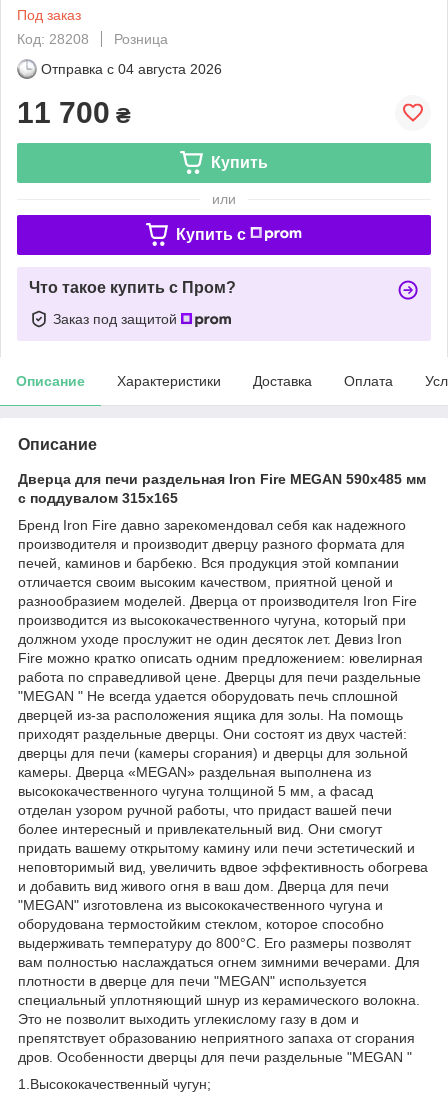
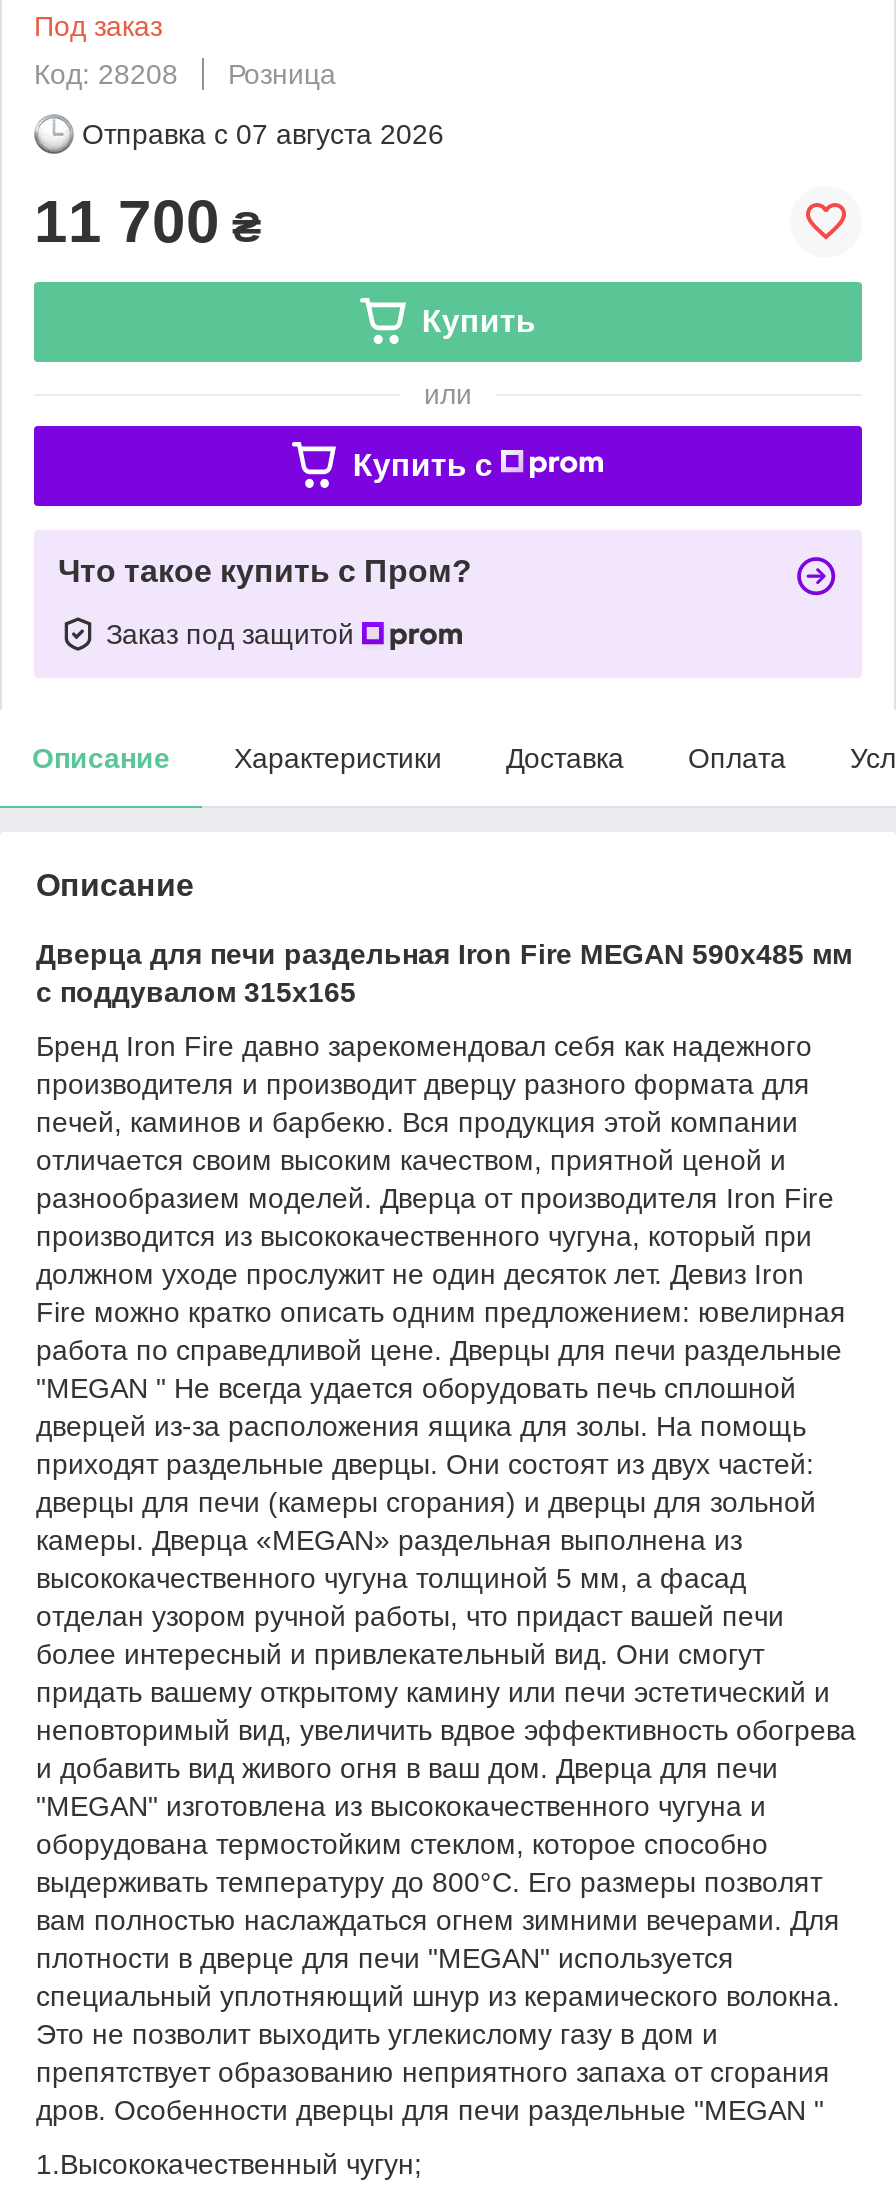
[41,61,222,77] Отправка с 04 августа 2026 -> [82,118,444,150] Отправка с 07 августа 2026

